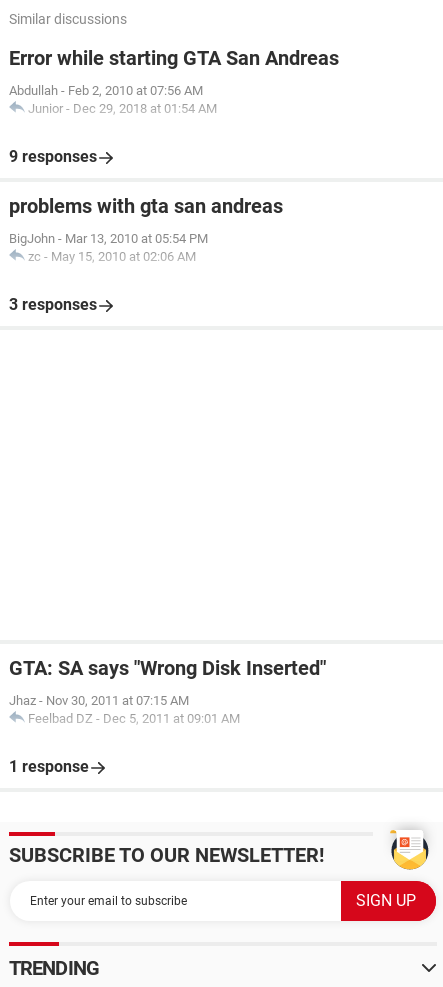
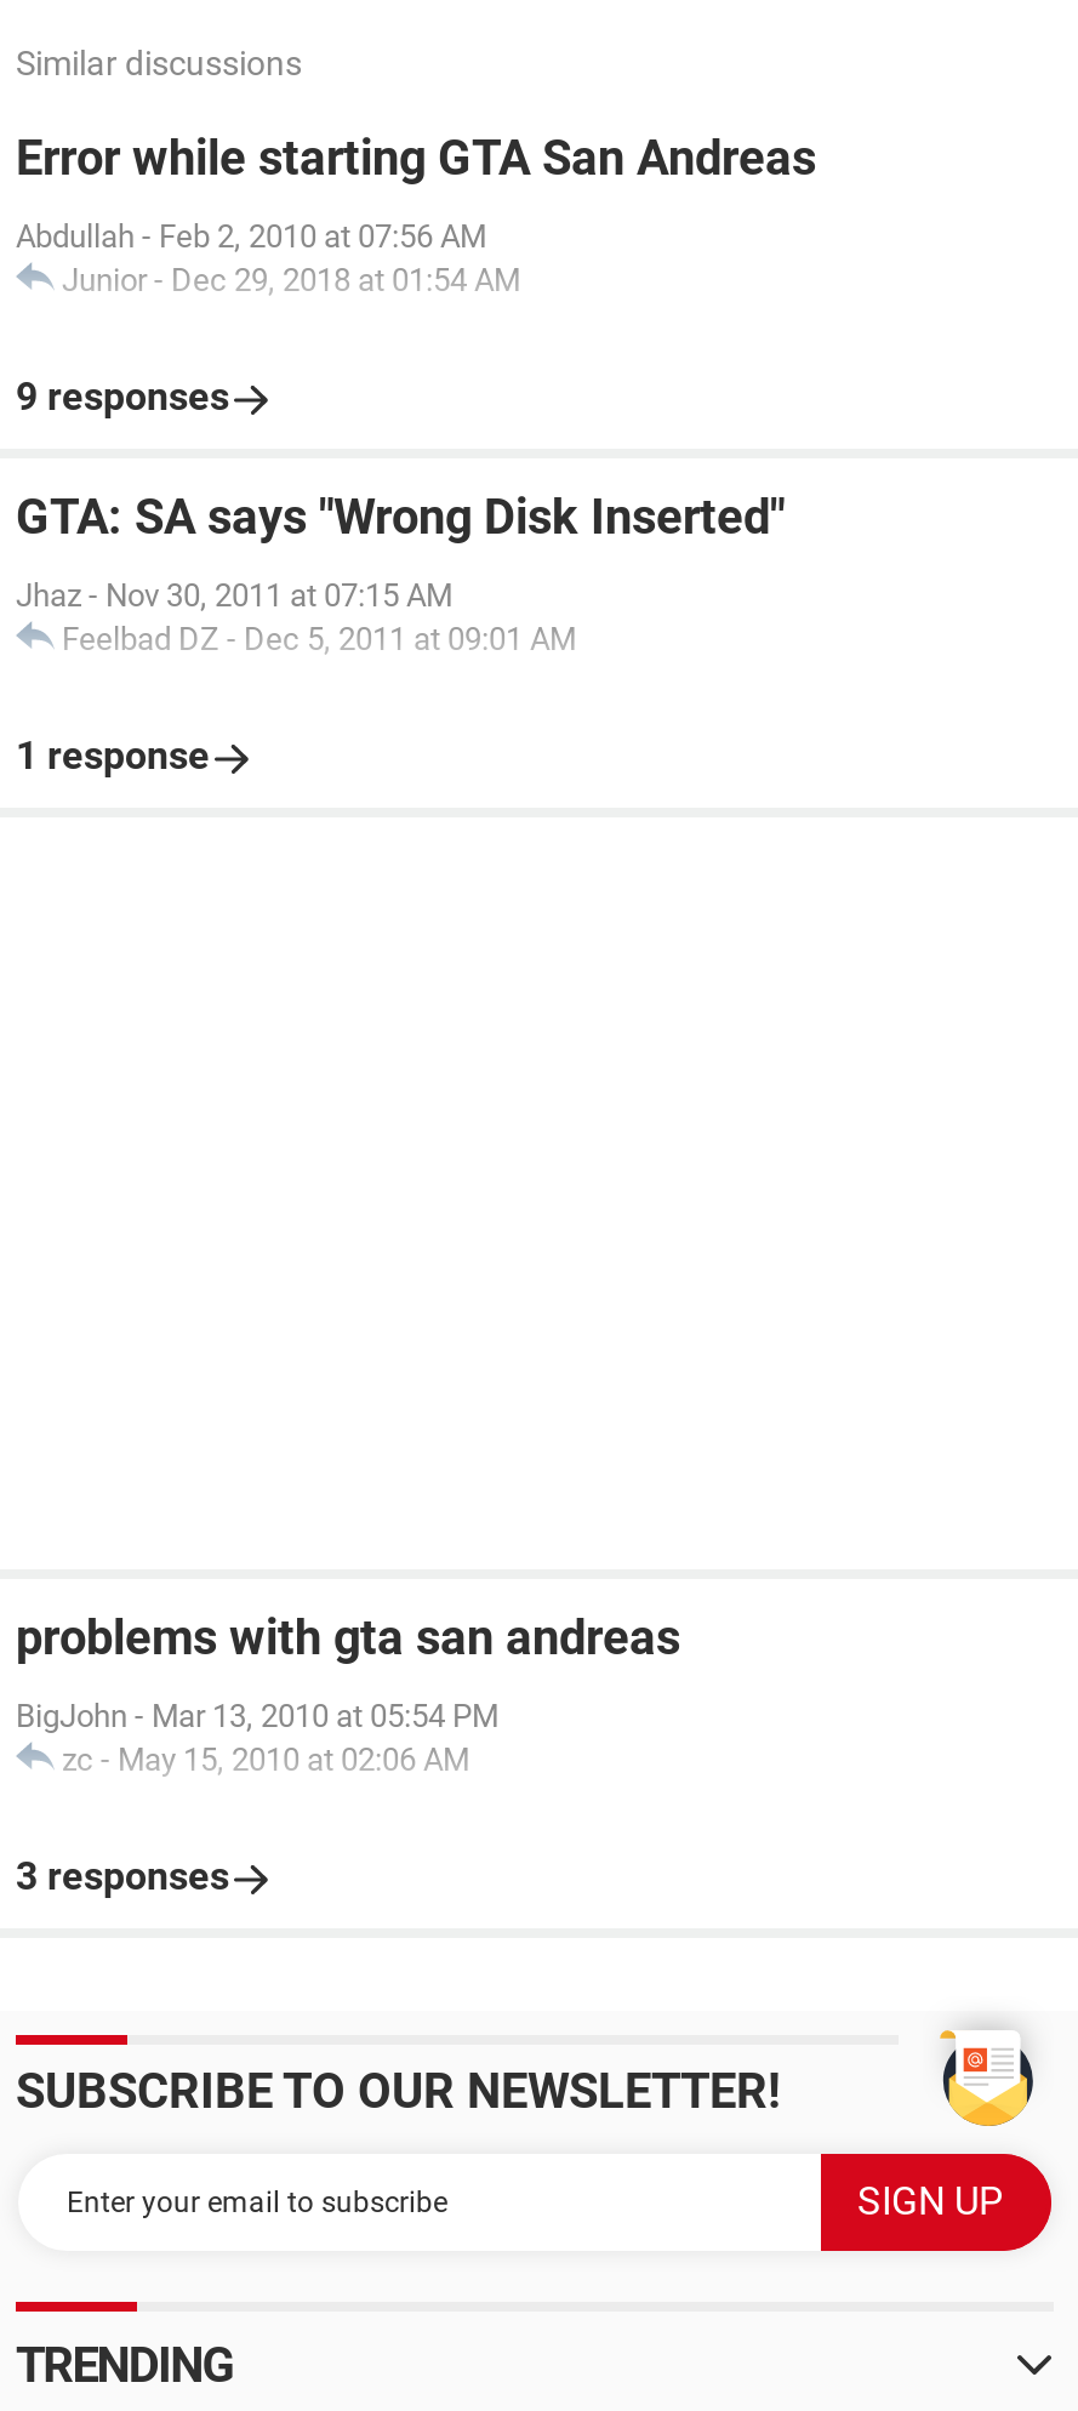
moved [9,194,283,314] -> [16,1608,680,1899]: problems with gta san andreas | BigJohn - Mar 13, 2010 at 05:54 PM | zc - May 15, 2010 at 02:06 AM | 3 responses
moved [9,656,326,776] -> [16,488,785,779]: GTA: SA says "Wrong Disk Inserted" | Jhaz - Nov 30, 2011 at 07:15 AM | Feelbad DZ - Dec 5, 2011 at 09:01 AM | 1 response

